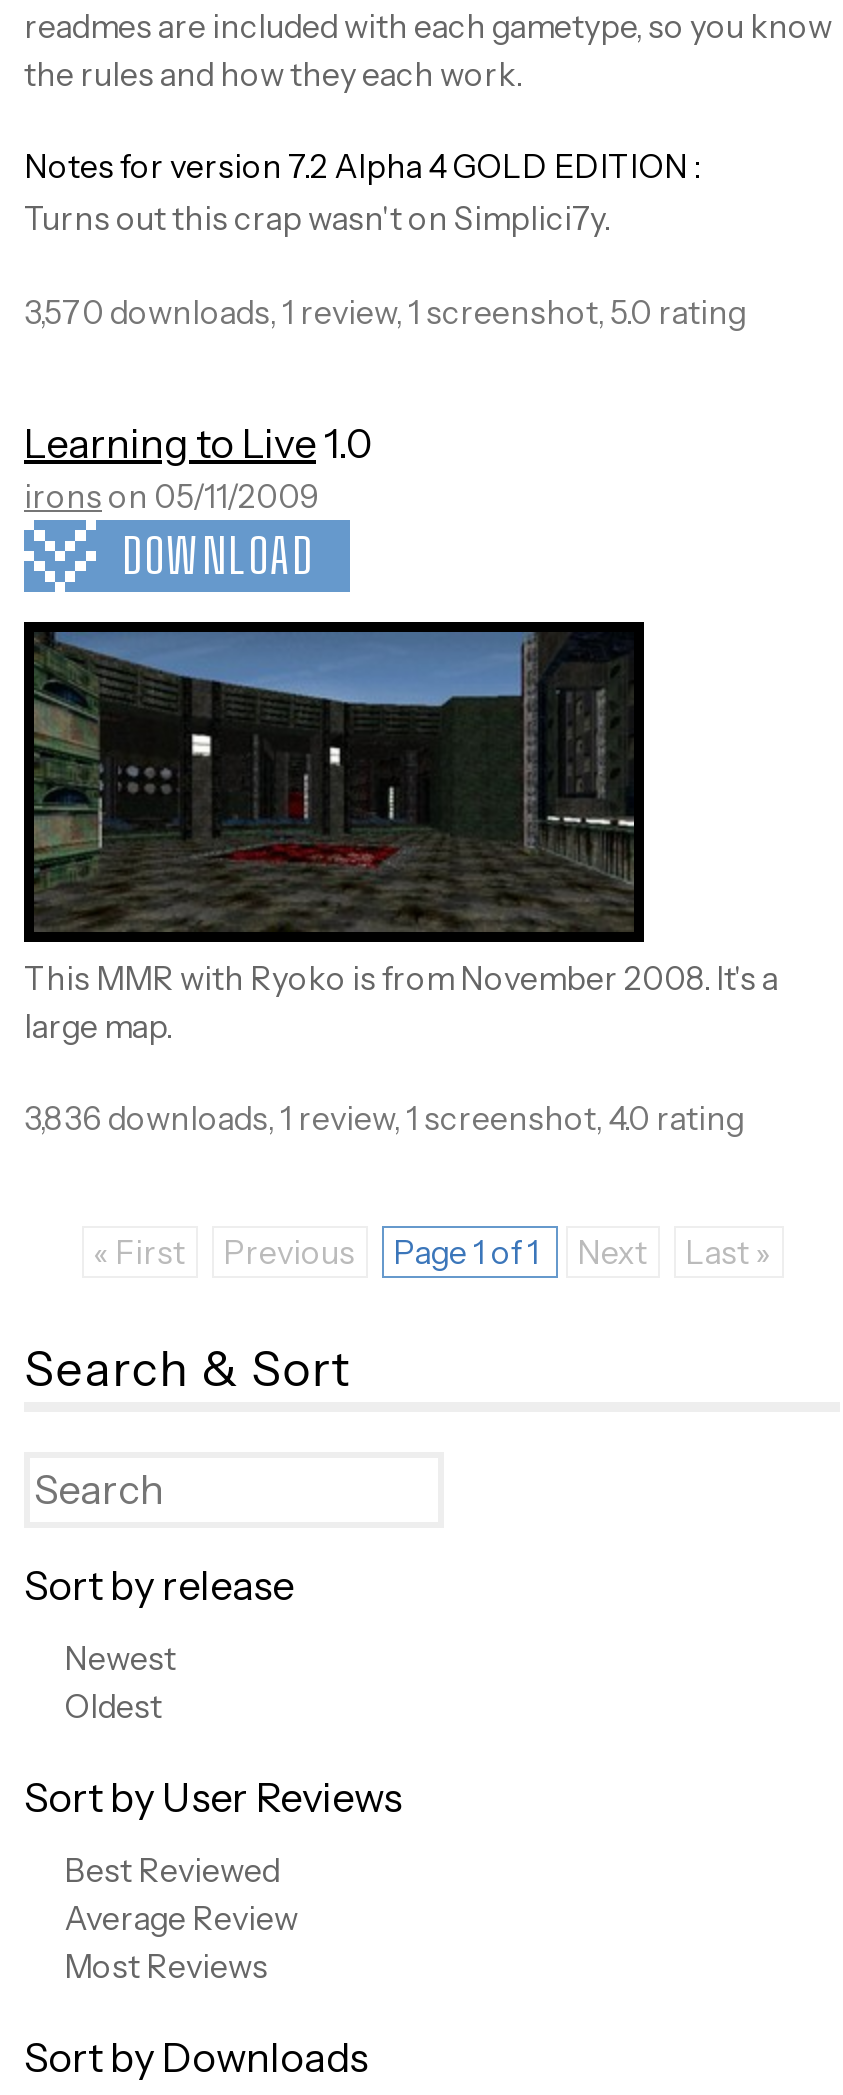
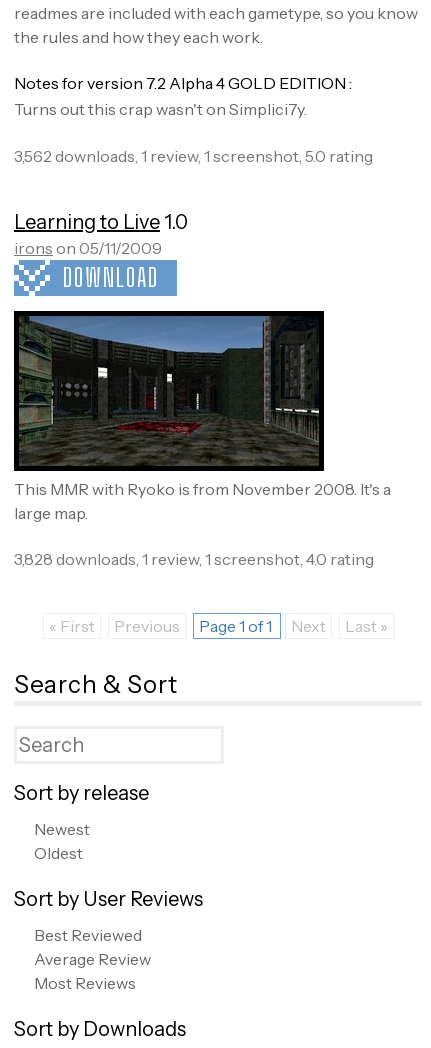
[24,292,746,332] 3,570 downloads, 1 review, 1 screenshot, 5.0 rating -> [14,146,373,166] 3,562 downloads, 1 review, 1 screenshot, 5.0 rating
[24,1098,744,1138] 3,836 downloads, 1 review, 1 screenshot, 4.0 rating -> [14,549,374,569] 3,828 downloads, 1 review, 1 screenshot, 4.0 rating

